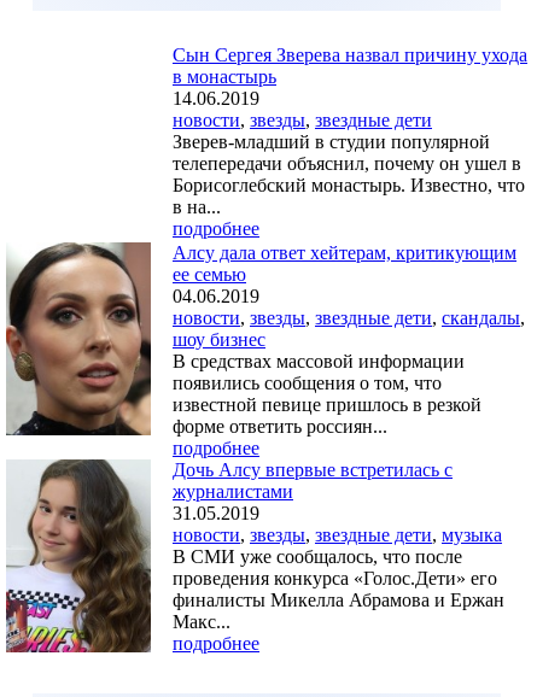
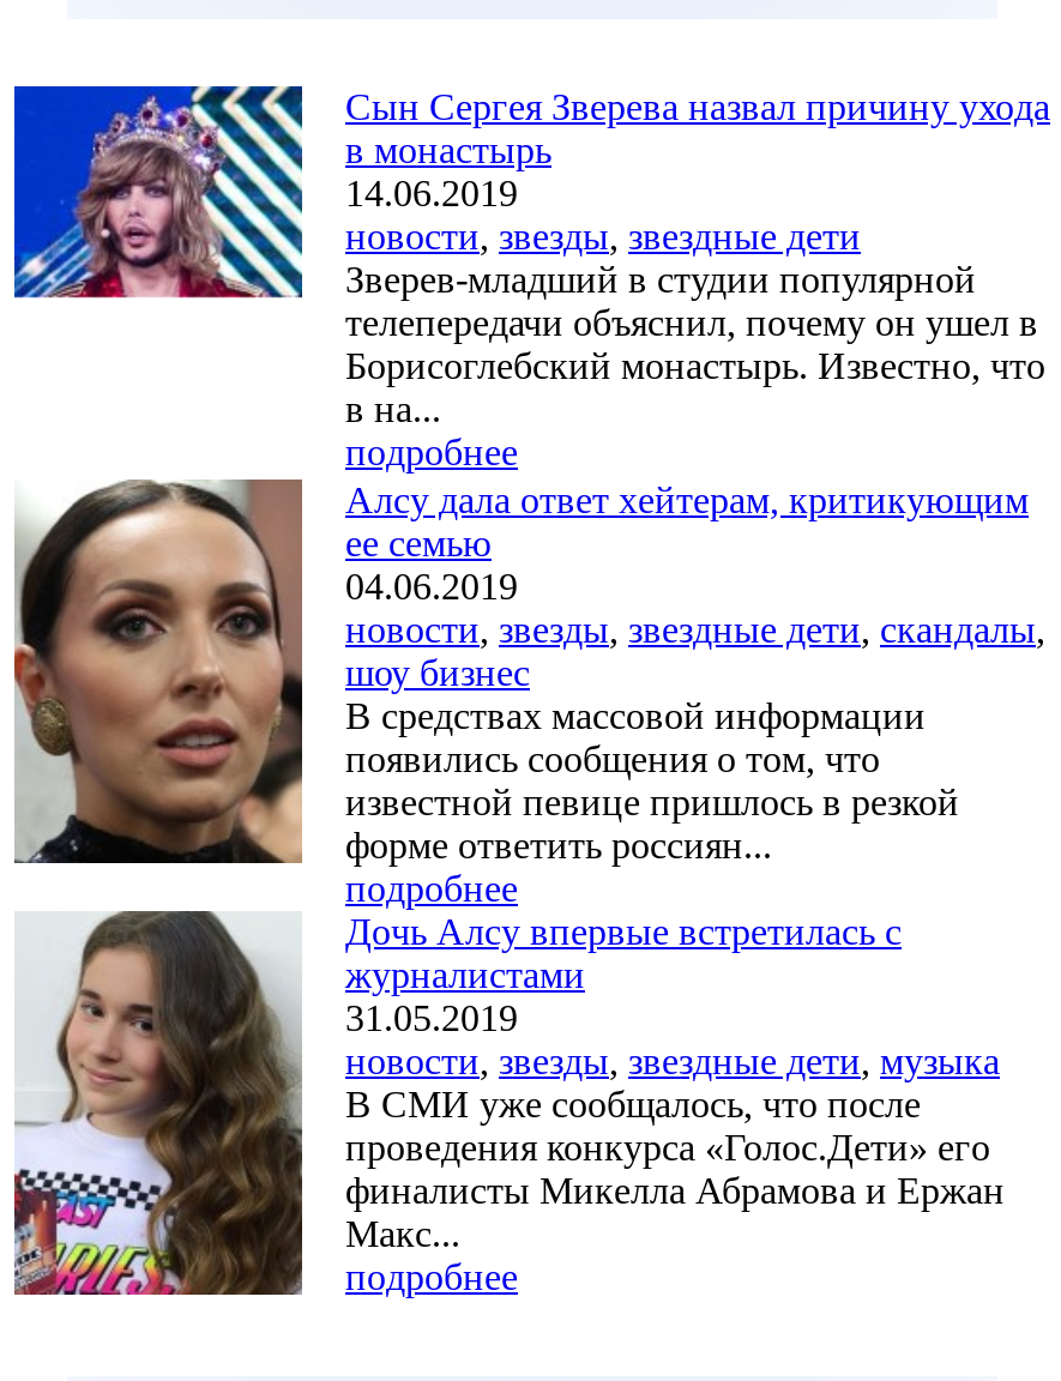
none -> [12,84,305,300] [image]

